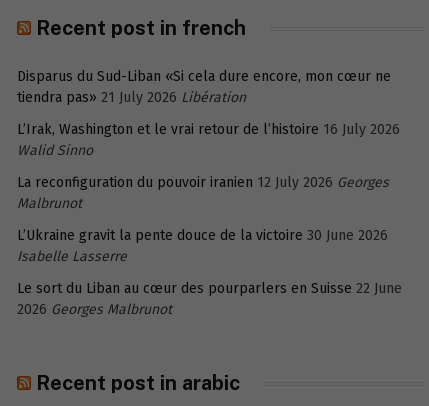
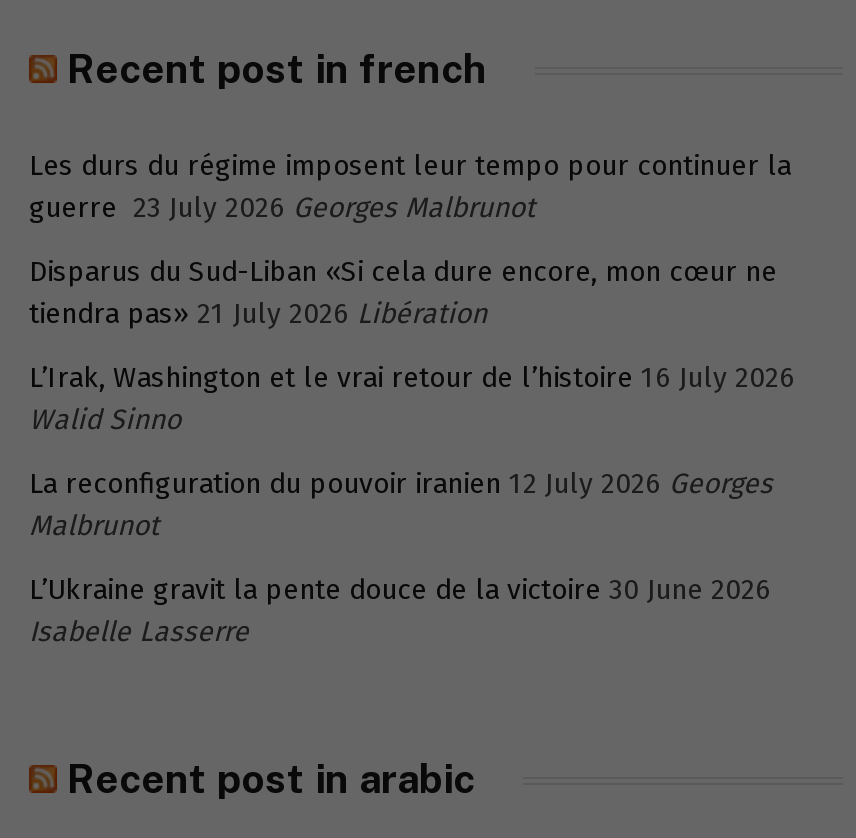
none -> [29,149,791,225] Les durs du régime imposent leur tempo pour continuer la | guerre 23 July 2026 Georges Malbrunot
moved [17,68,400,265] -> [29,255,795,649]: Disparus du Sud-Liban «Si cela dure encore, mon cœur ne | tiendra pas» 21 July 2026 Libération | L’Irak, Washington et le vrai retour de l’histoire 16 July 2026 | Walid Sinno | La reconfiguration du pouvoir iranien 12 July 2026 Georges | Malbrunot | L’Ukraine gravit la pente douce de la victoire 30 June 2026 | Isabelle Lasserre
[17,280,402,318] Le sort du Liban au cœur des pourparlers en Suisse 22 June | 2026 Georges Malbrunot -> none

